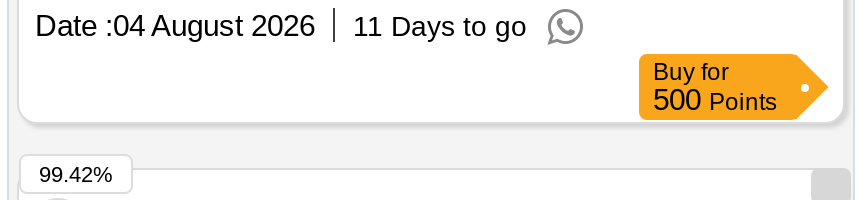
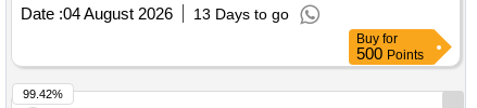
[35,8,527,42] Date : 04 August 2026 11 Days to go -> [21,5,289,23] Date : 04 August 2026 13 Days to go

